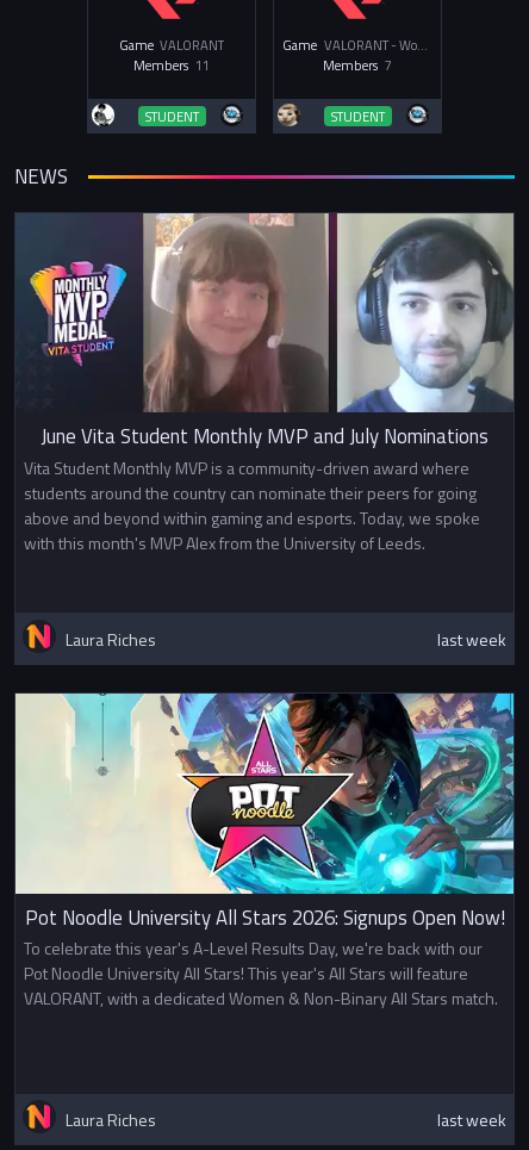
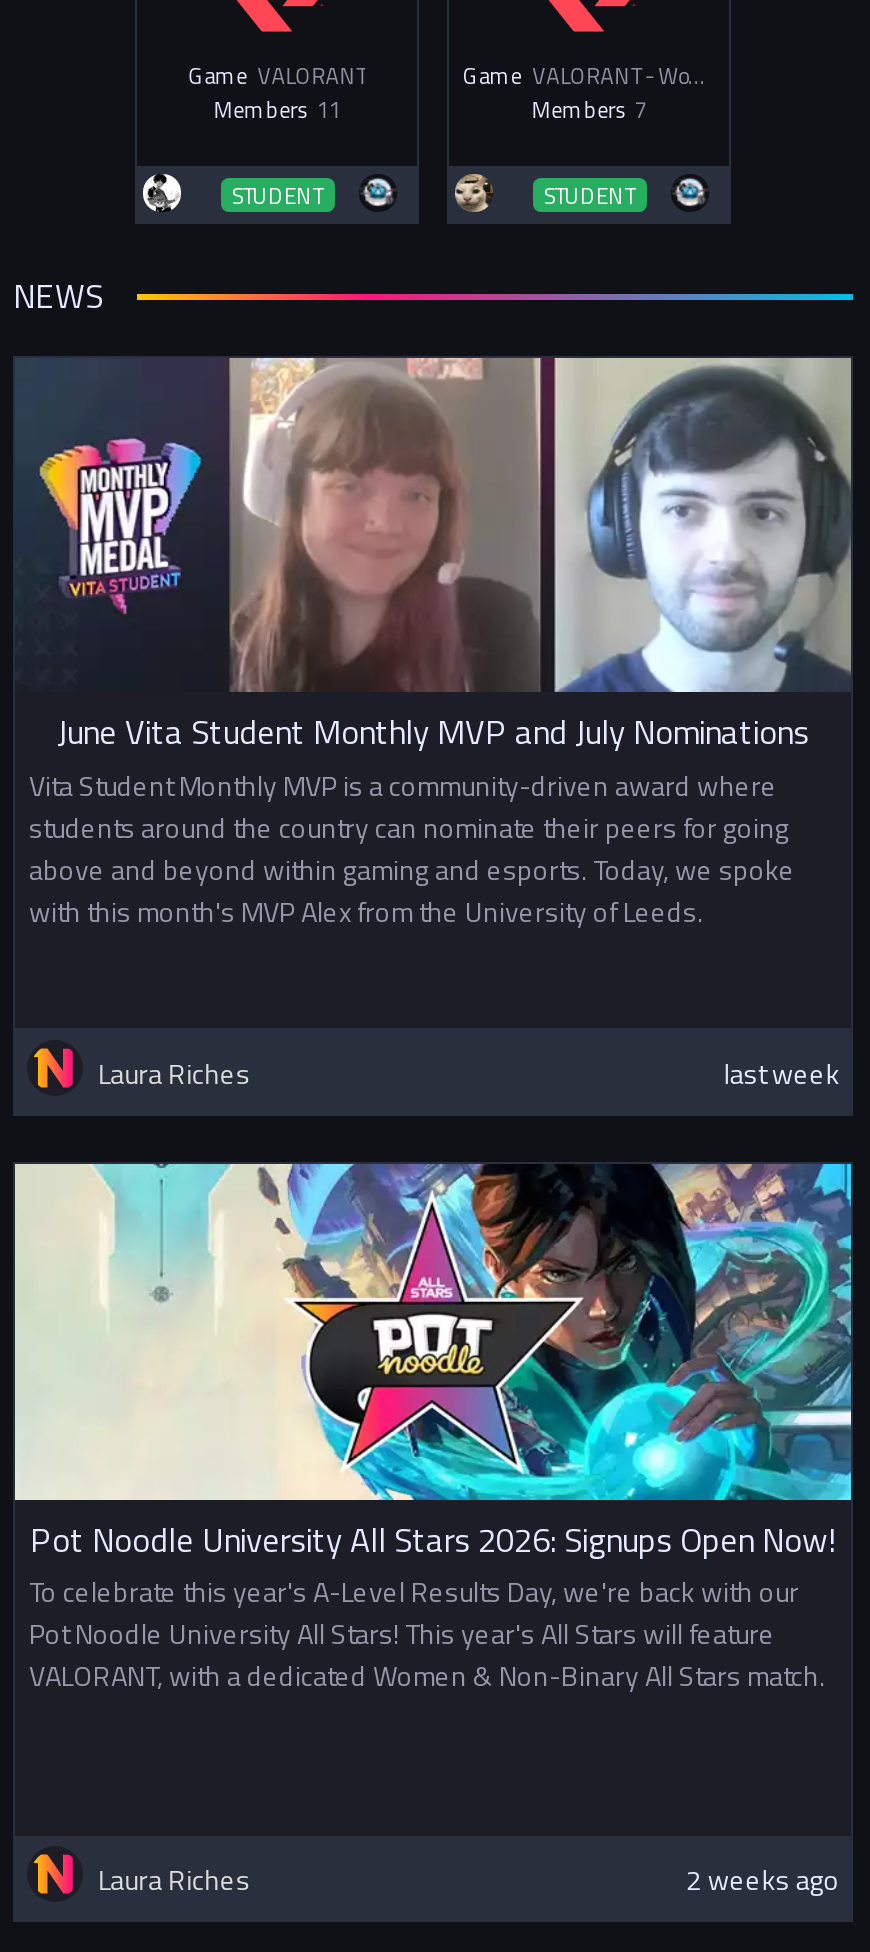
[438,1107,507,1132] last week -> [686,1858,840,1900] 2 weeks ago

